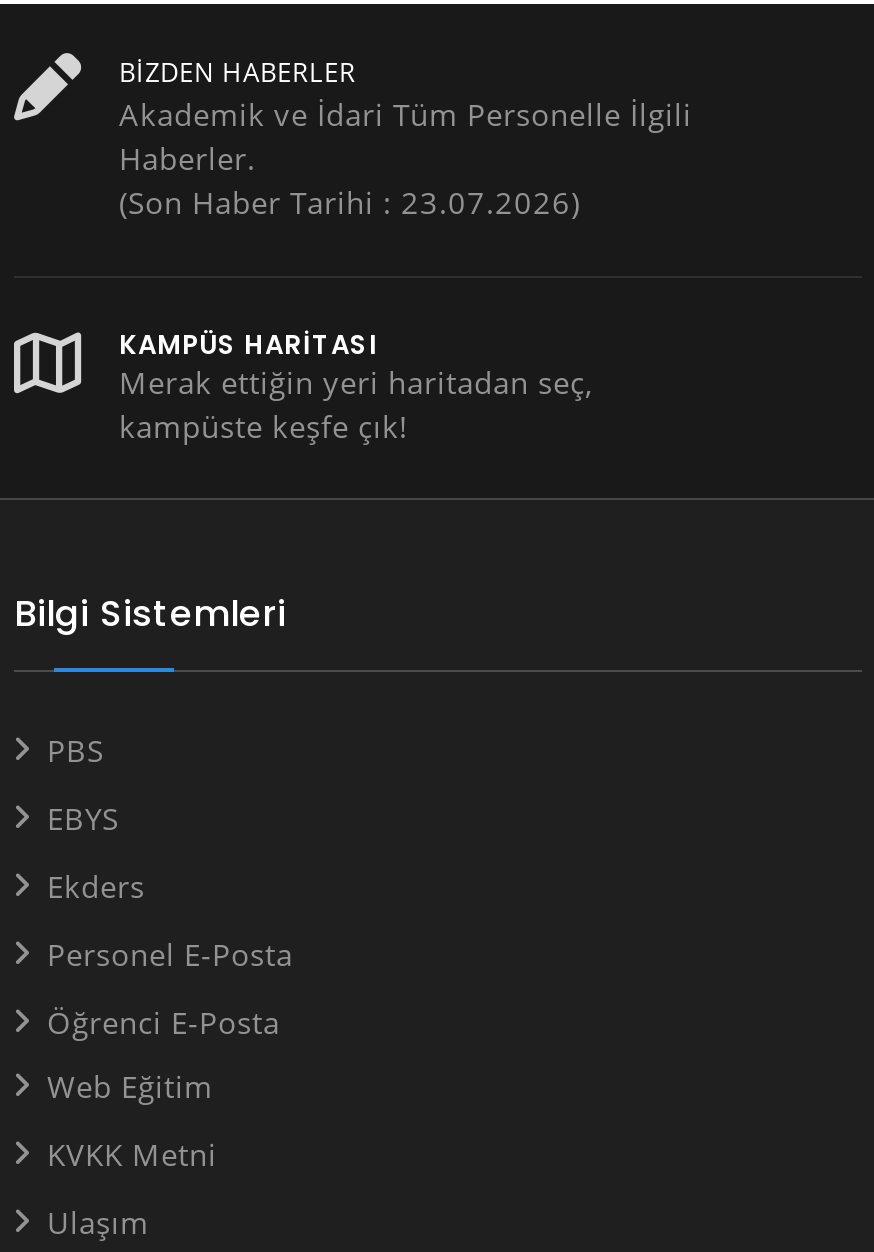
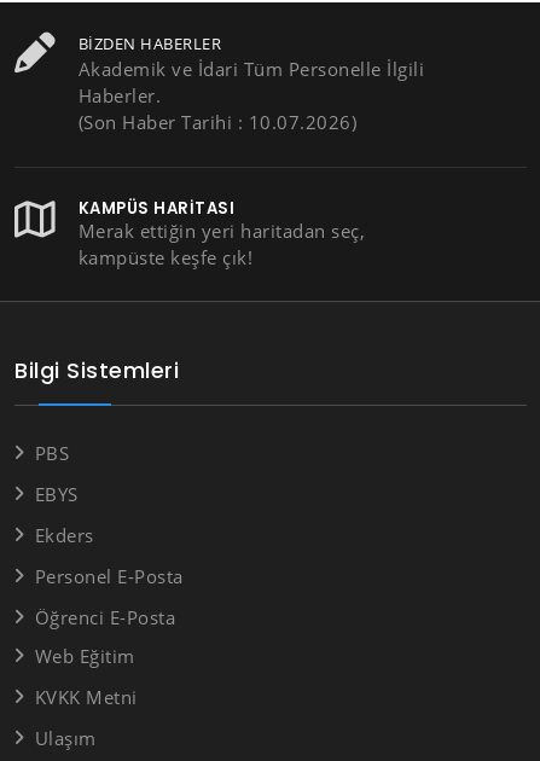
[119,183,580,223] (Son Haber Tarihi : 23.07.2026) -> [78,110,356,135] (Son Haber Tarihi : 10.07.2026)

